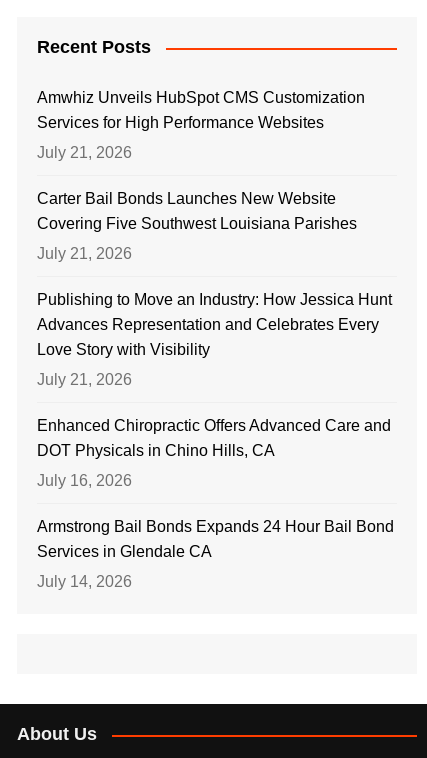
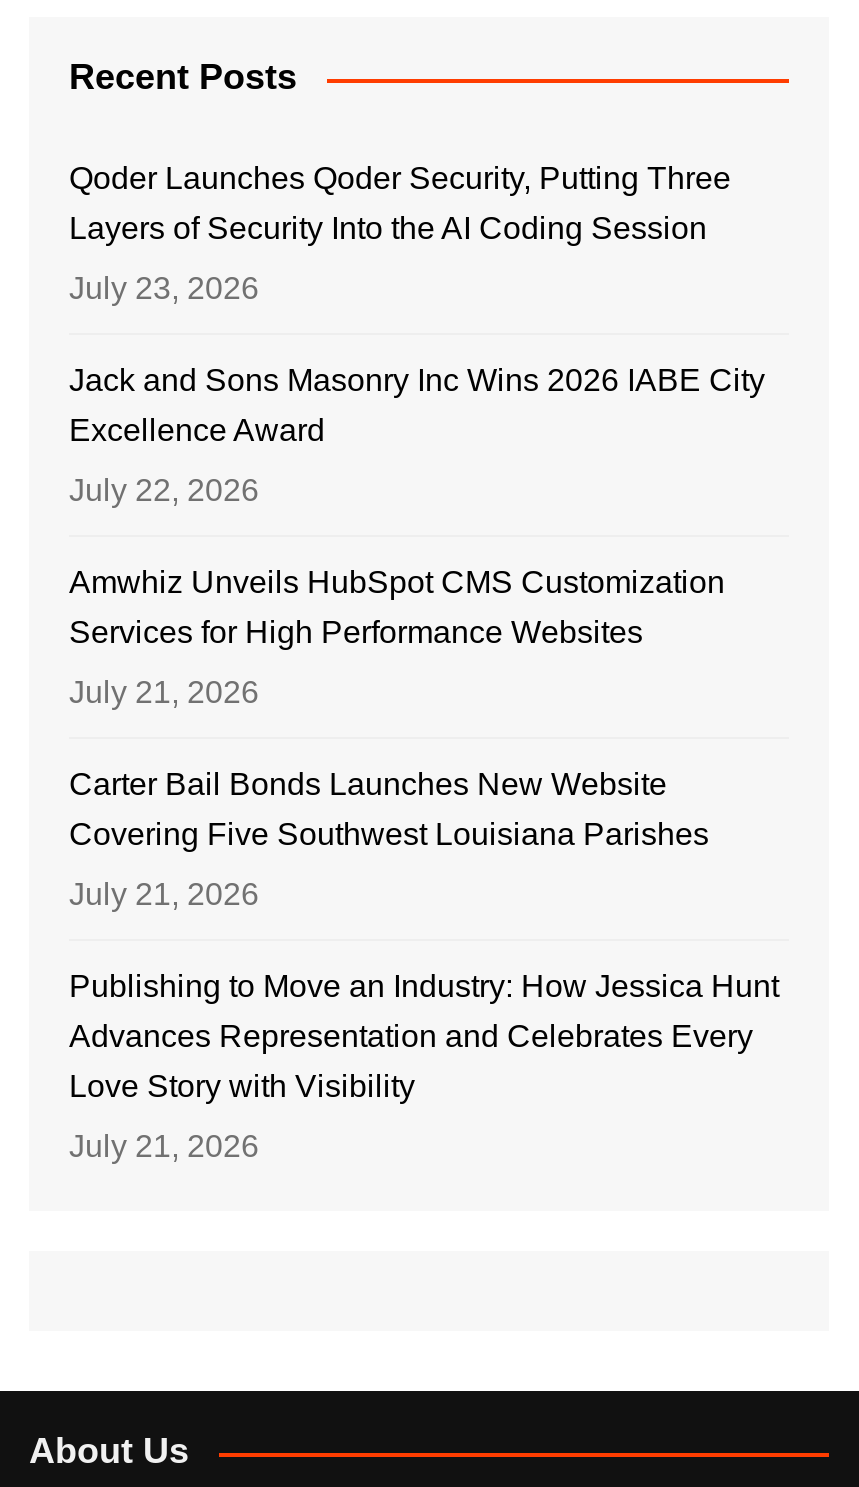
none -> [69,162,765,508] Qoder Launches Qoder Security, Putting Three | Layers of Security Into the AI Coding Session | July 23, 2026 | Jack and Sons Masonry Inc Wins 2026 IABE City | Excellence Award | July 22, 2026
moved [37,89,392,388] -> [69,566,779,1164]: Amwhiz Unveils HubSpot CMS Customization | Services for High Performance Websites | July 21, 2026 | ... | Love Story with Visibility | July 21, 2026
[37,417,394,590] Enhanced Chiropractic Offers Advanced Care and | DOT Physicals in Chino Hills, CA | July 16, 2026 | Armstrong Bail Bonds Expands 24 Hour Bail Bond | Services in Glendale CA | July 14, 2026 -> none

